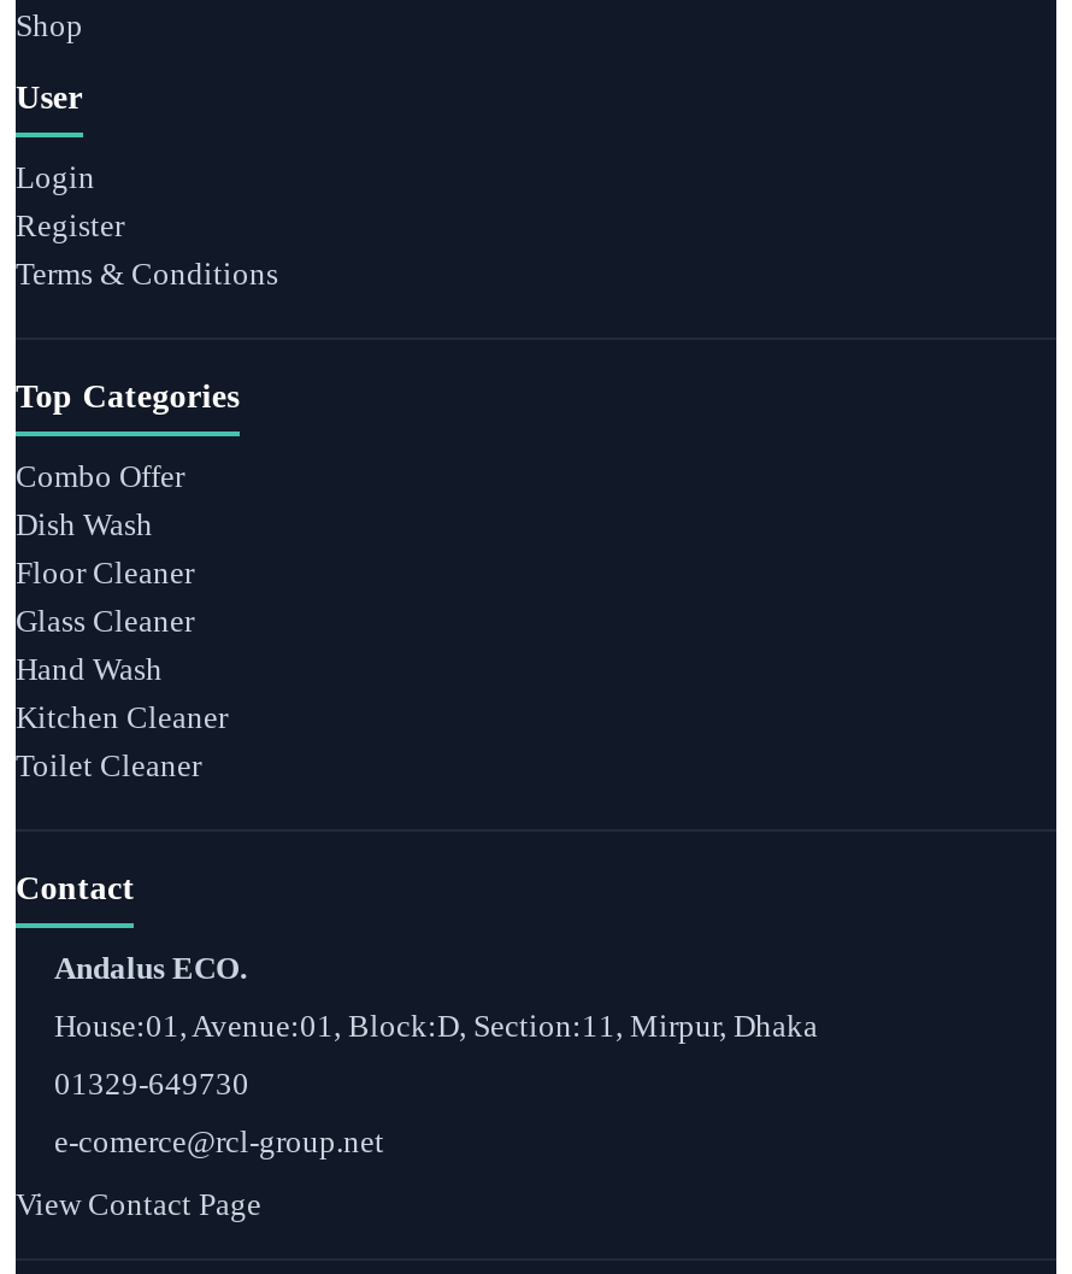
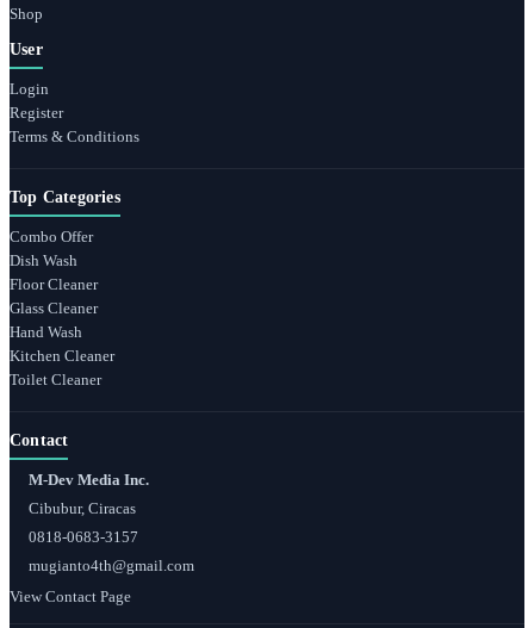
[54,951,247,987] Andalus ECO. -> [29,470,149,488] M-Dev Media Inc.
[54,1009,818,1045] House:01, Avenue:01, Block:D, Section:11, Mirpur, Dhaka -> [29,499,136,517] Cibubur, Ciracas
[54,1067,249,1103] 01329-649730 -> [29,527,138,545] 0818-0683-3157
[54,1125,384,1161] e-comerce@rcl-group.net -> [29,556,194,574] mugianto4th@gmail.com

